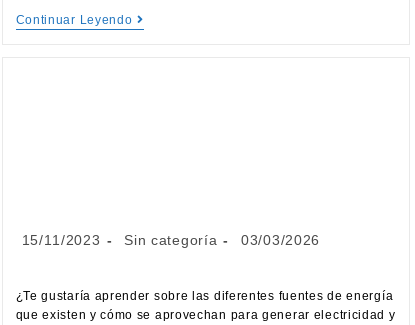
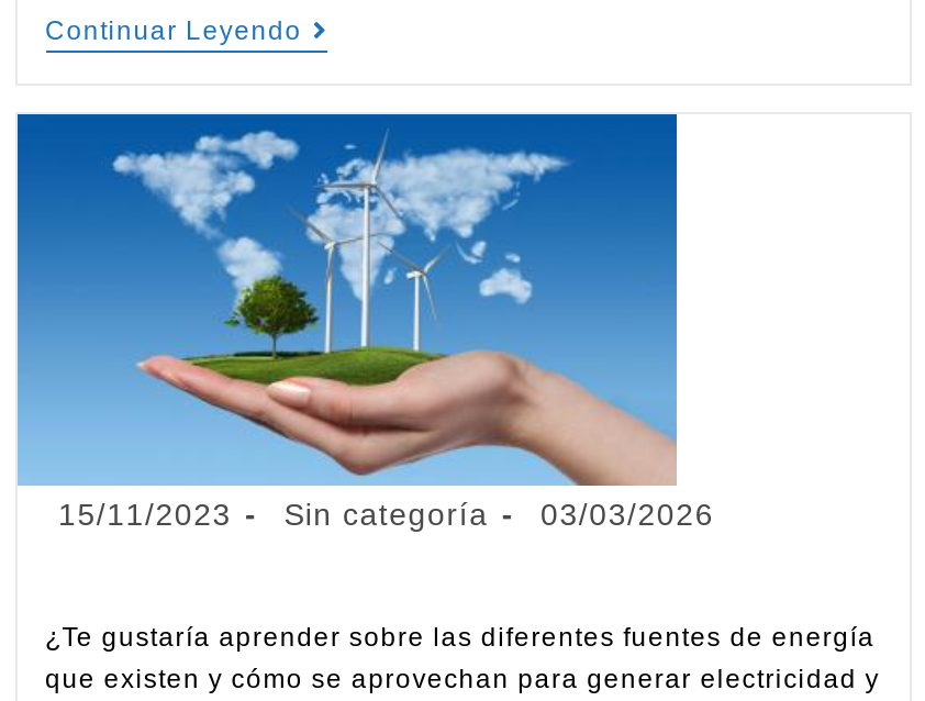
none -> [15,112,679,488] [image]

